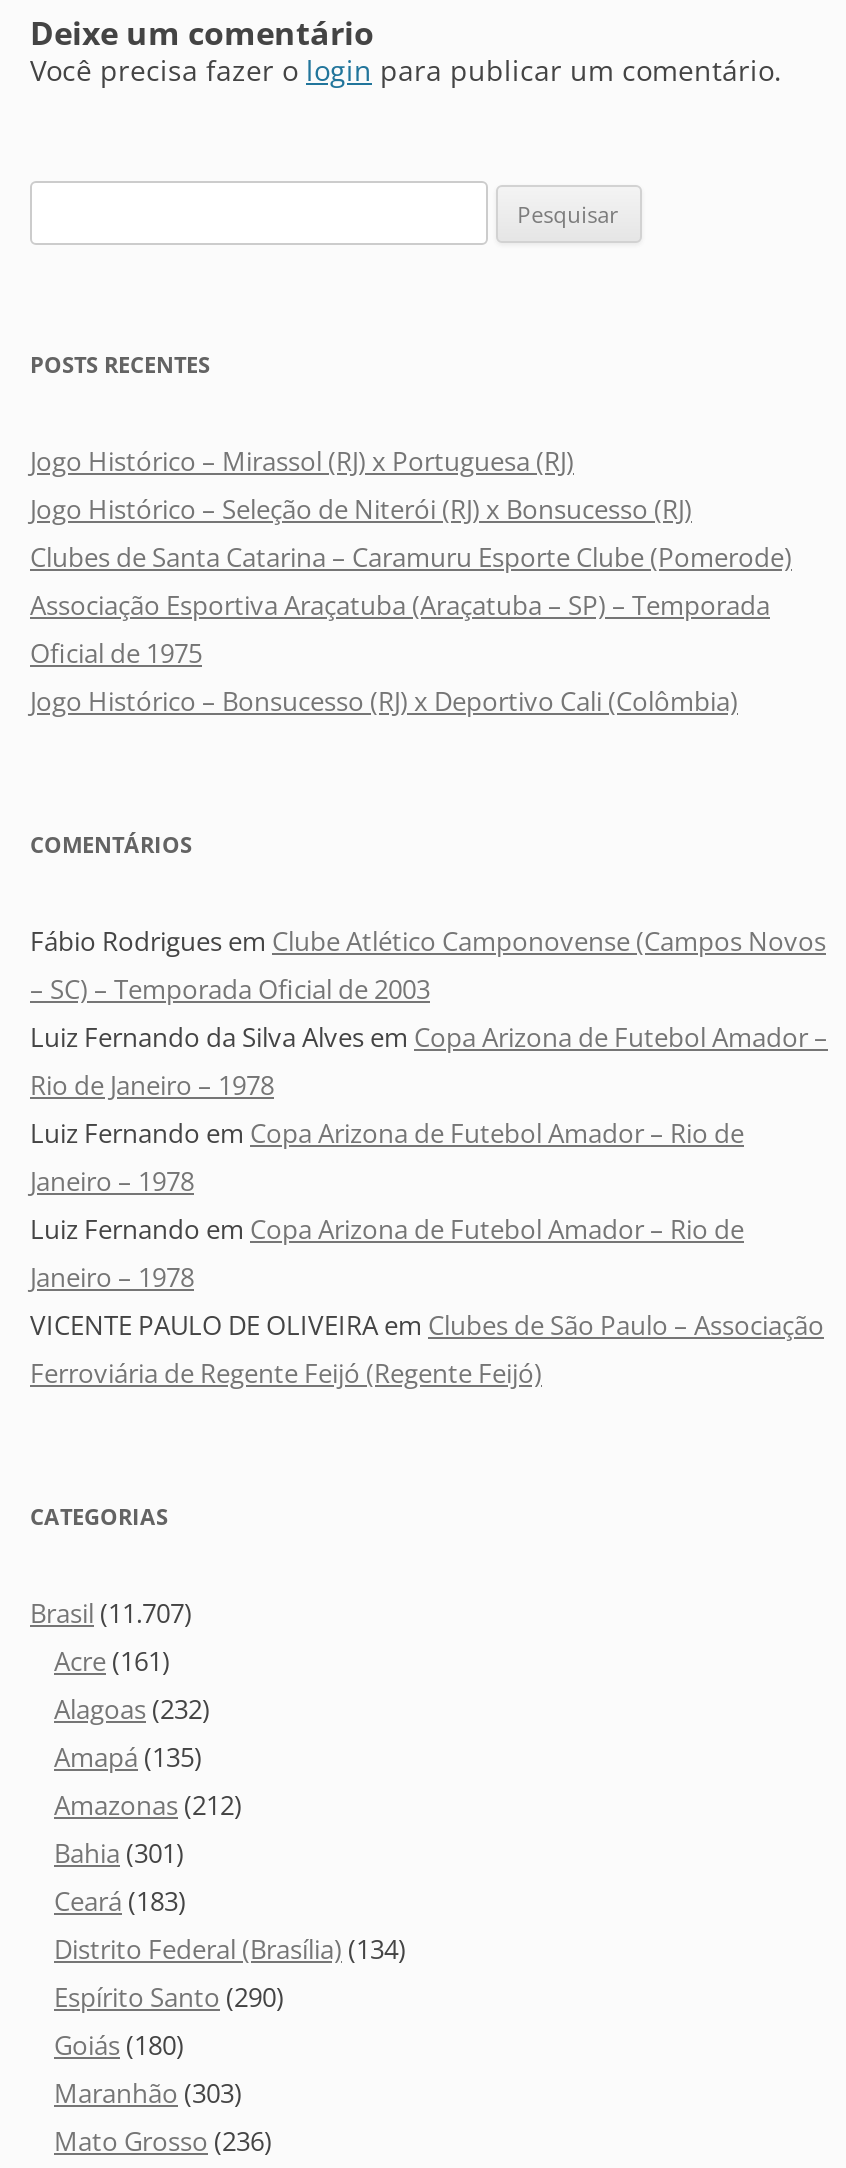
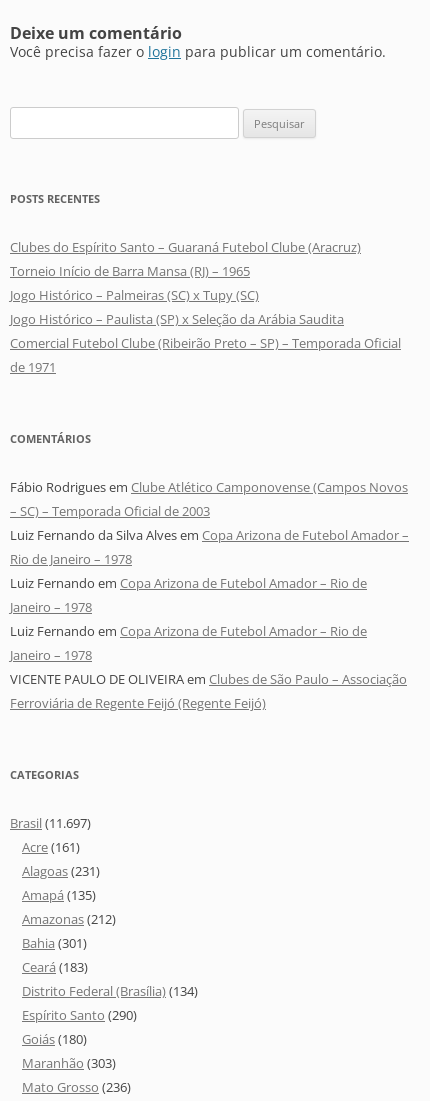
[30,442,792,718] Jogo Histórico – Mirassol (RJ) x Portuguesa (RJ) | Jogo Histórico – Seleção de Niterói (RJ) x Bonsucesso (RJ) | Clubes de Santa Catarina – Caramuru Esporte Clube (Pomerode) | Associação Esportiva Araçatuba (Araçatuba – SP) – Temporada | Oficial de 1975 | Jogo Histórico – Bonsucesso (RJ) x Deportivo Cali (Colômbia) -> [10,238,401,376] Clubes do Espírito Santo – Guaraná Futebol Clube (Aracruz) | Torneio Início de Barra Mansa (RJ) – 1965 | Jogo Histórico – Palmeiras (SC) x Tupy (SC) | Jogo Histórico – Paulista (SP) x Seleção da Arábia Saudita | Comercial Futebol Clube (Ribeirão Preto – SP) – Temporada Oficial | de 1971
[30,1594,192,1630] Brasil (11.707) -> [10,814,91,832] Brasil (11.697)
[54,1690,210,1726] Alagoas (232) -> [22,862,100,880] Alagoas (231)

